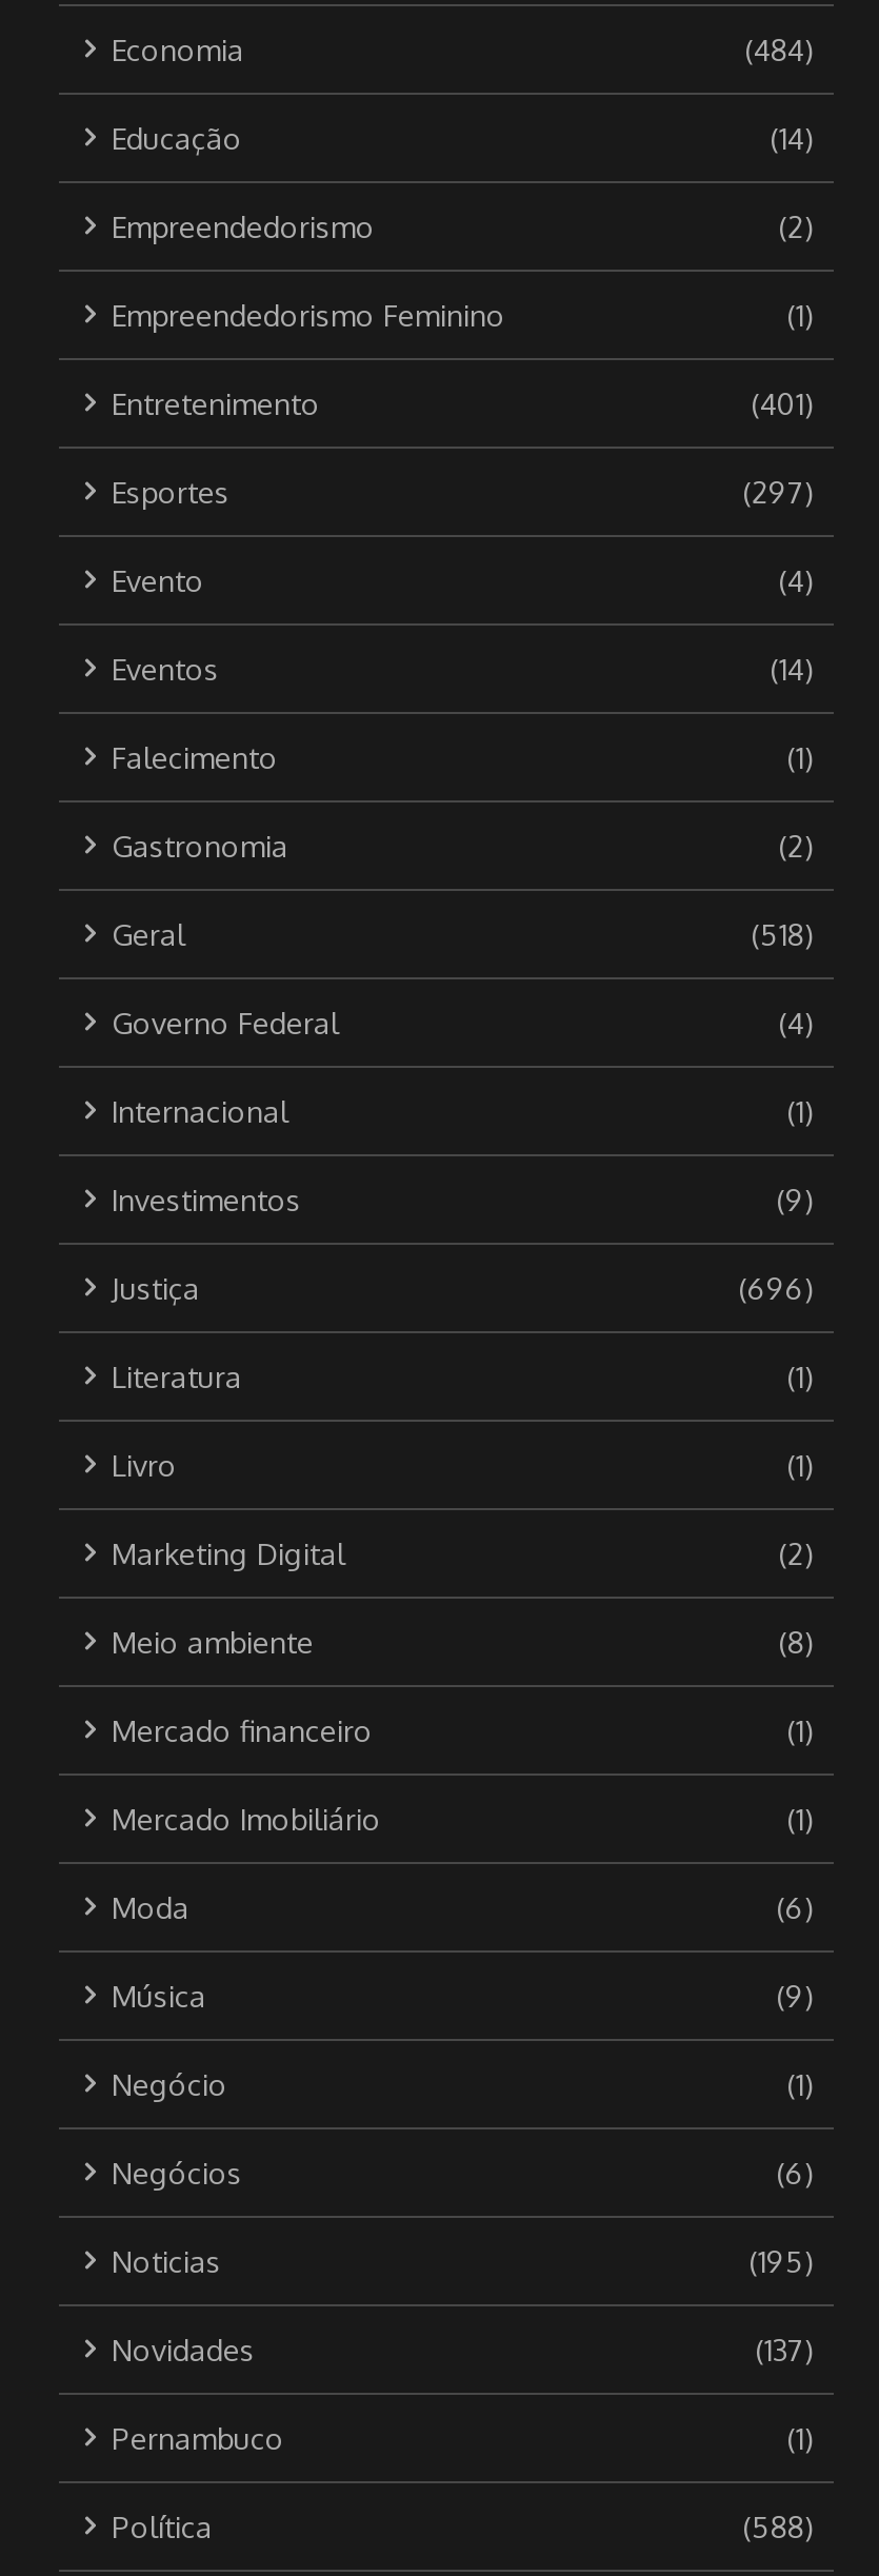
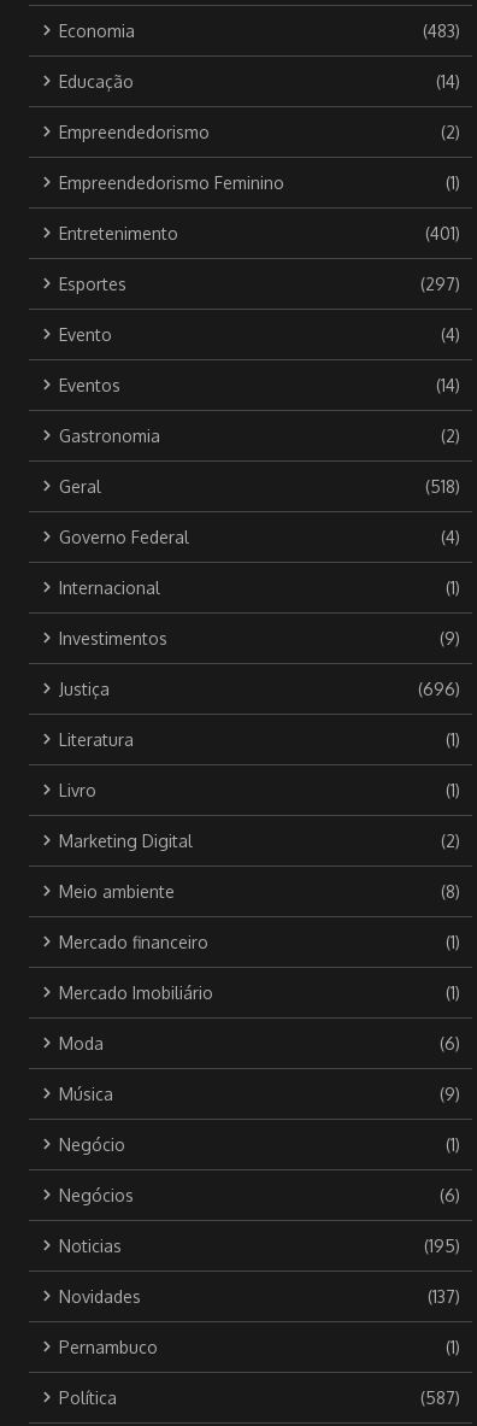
[745,31,813,67] (484) -> [423,20,460,41] (483)
[112,739,813,774] Falecimento | (1) -> none
[743,2508,813,2544] (588) -> [420,1387,460,1408] (587)

